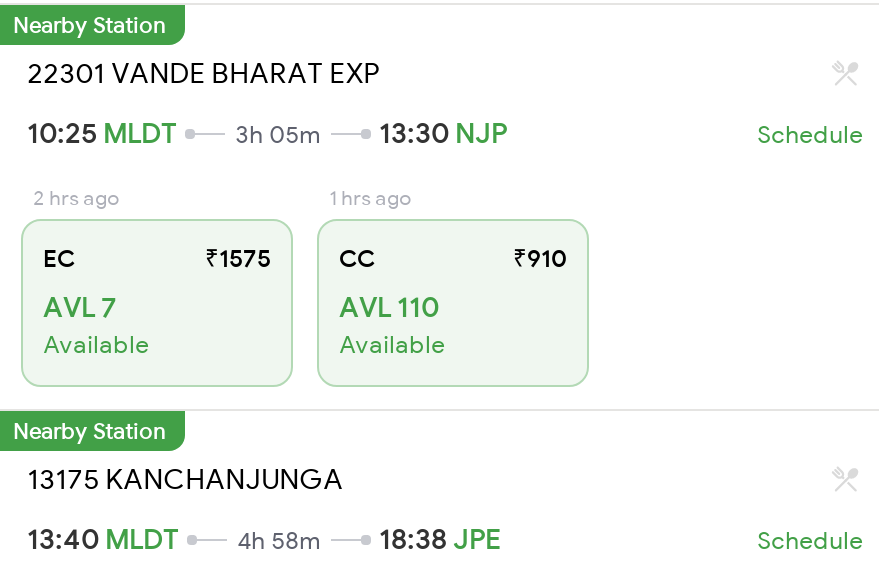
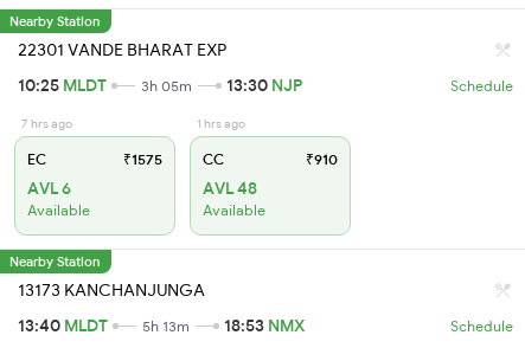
[33,185,119,211] 2 hrs ago -> [21,116,72,132] 7 hrs ago
[43,289,117,325] AVL 7 -> [27,178,71,199] AVL 6
[339,289,439,325] AVL 110 -> [203,178,257,199] AVL 48
[27,462,343,498] 13175 KANCHANJUNGA -> [18,280,205,301] 13173 KANCHANJUNGA
[237,522,501,558] 4h 58m | 18:38 JPE -> [142,315,305,337] 5h 13m | 18:53 NMX

